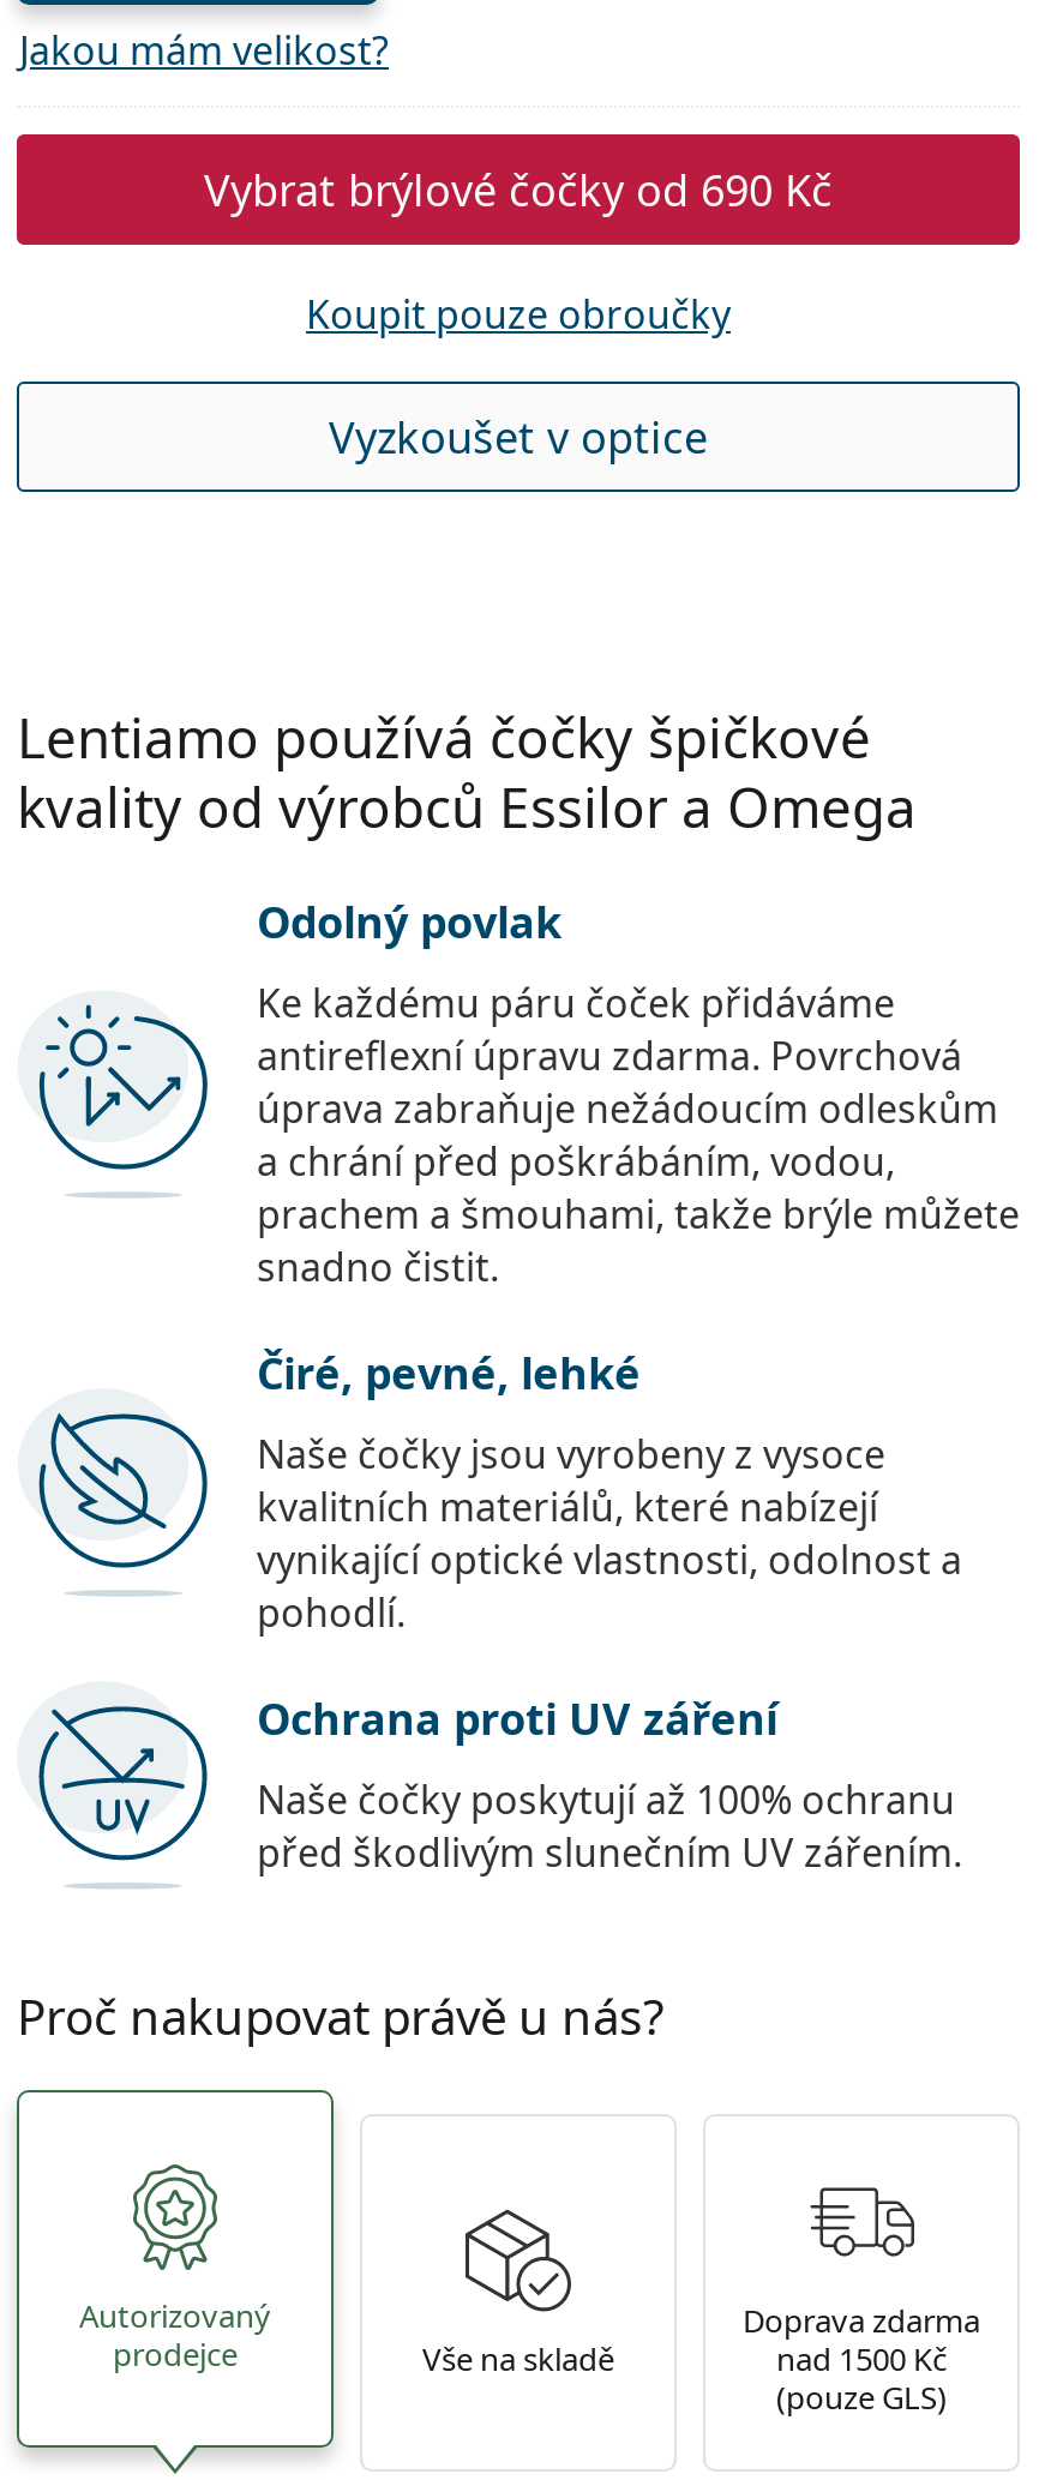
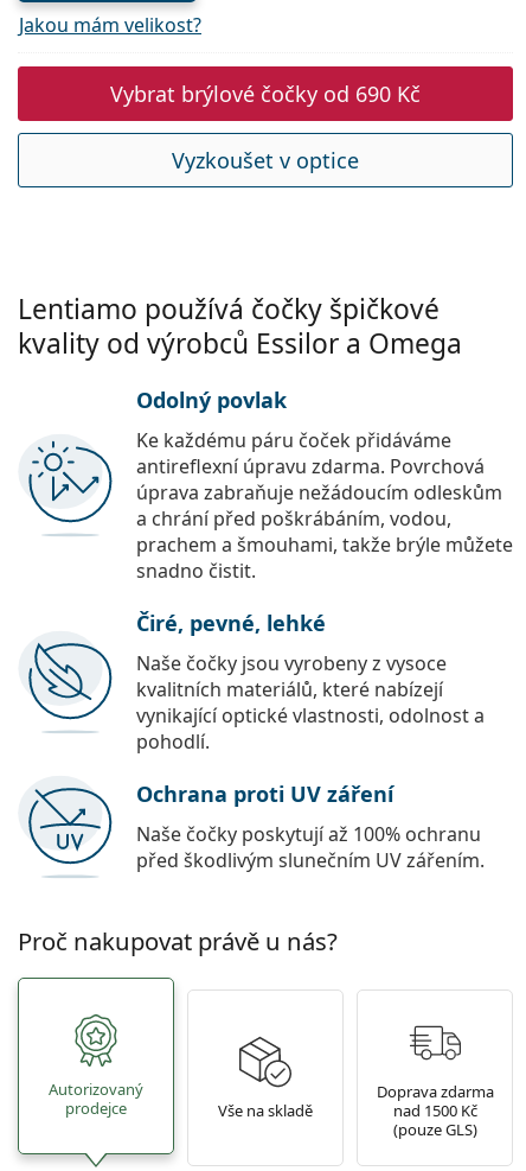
[306,288,731,341] Koupit pouze obroučky -> none

